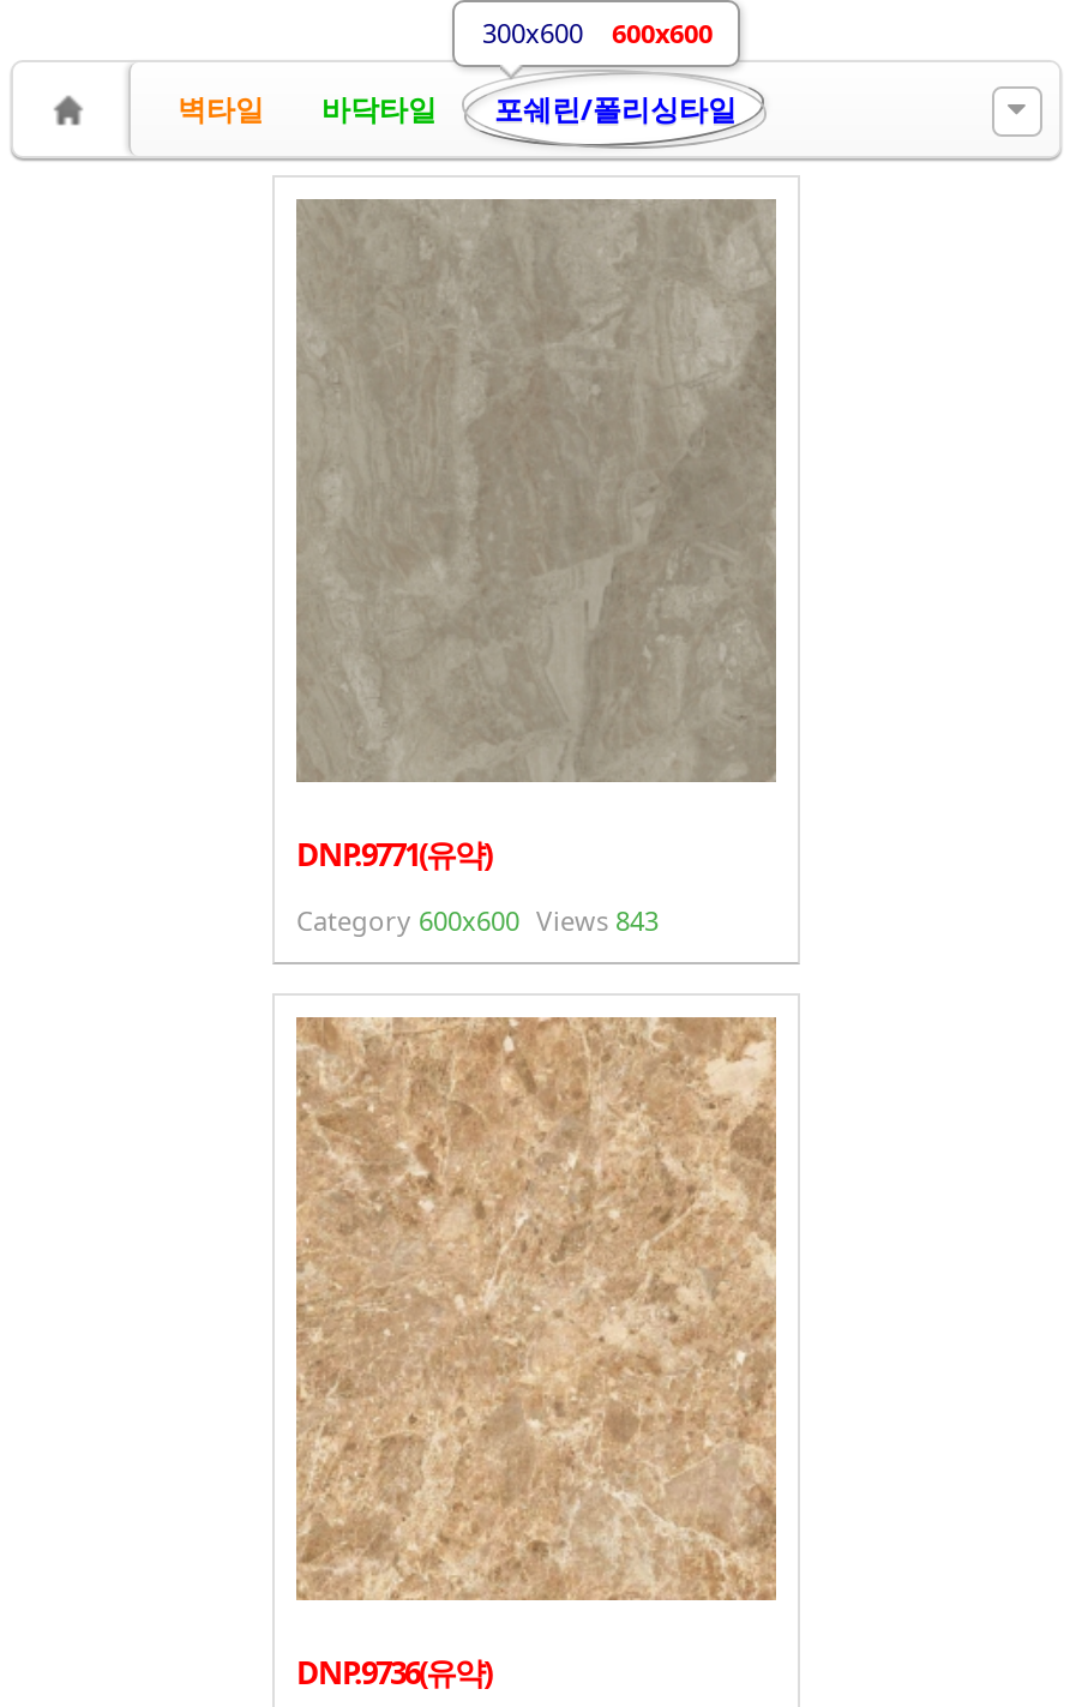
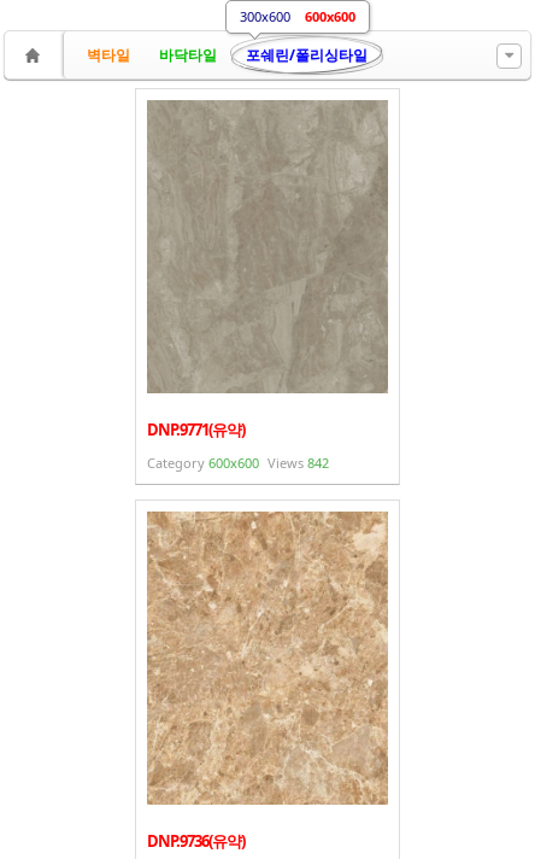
[296,902,659,938] Category 600x600 Views 843 -> [147,454,329,472] Category 600x600 Views 842

